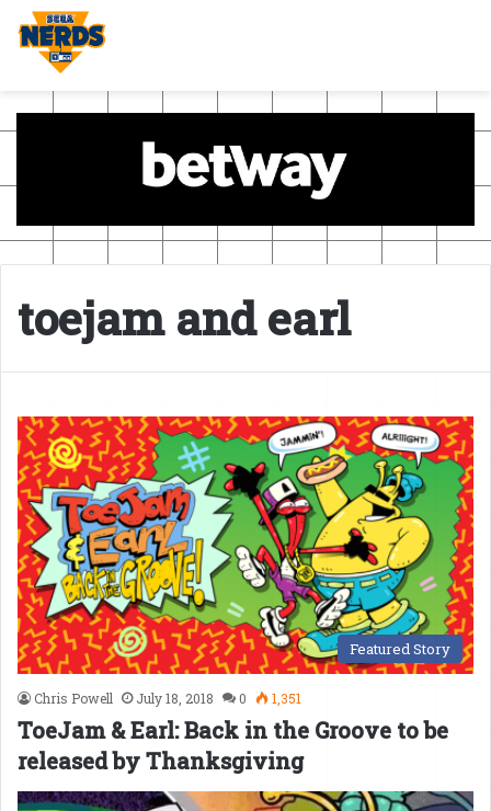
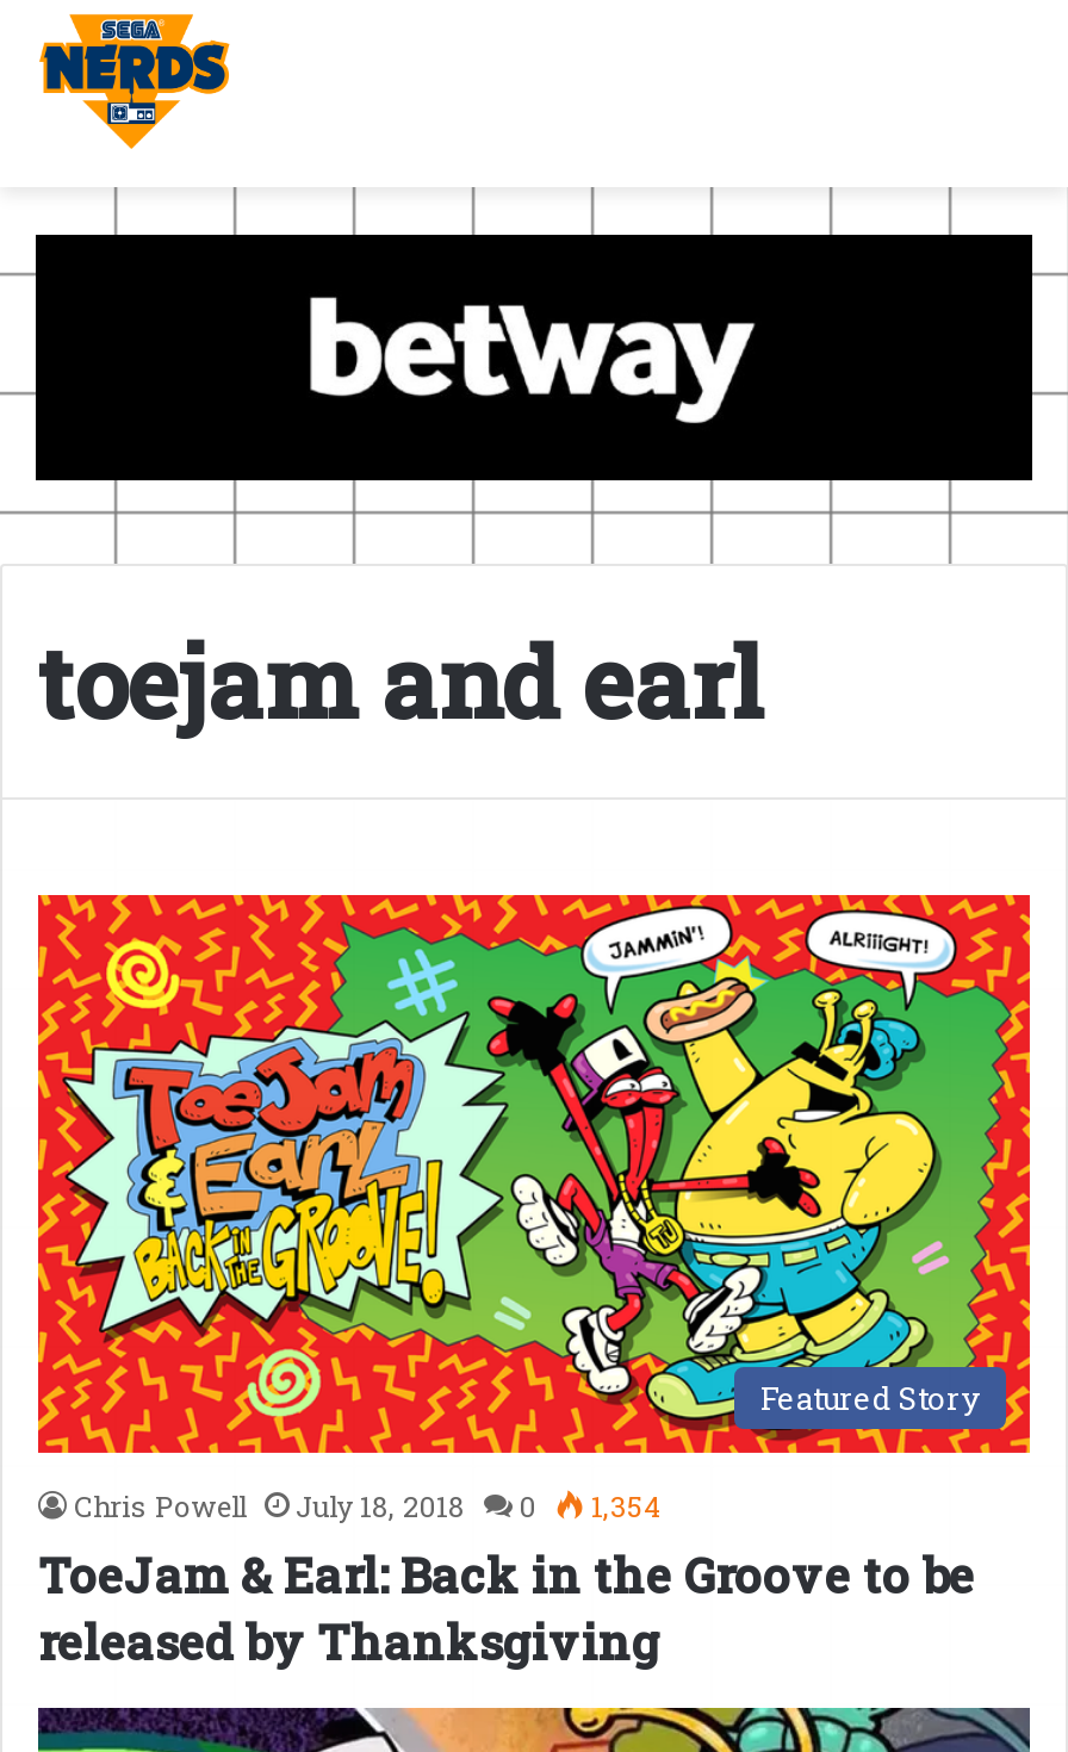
[34,689,301,707] Chris Powell July 18, 2018 0 1,351 -> [74,1487,663,1525] Chris Powell July 18, 2018 0 1,354

